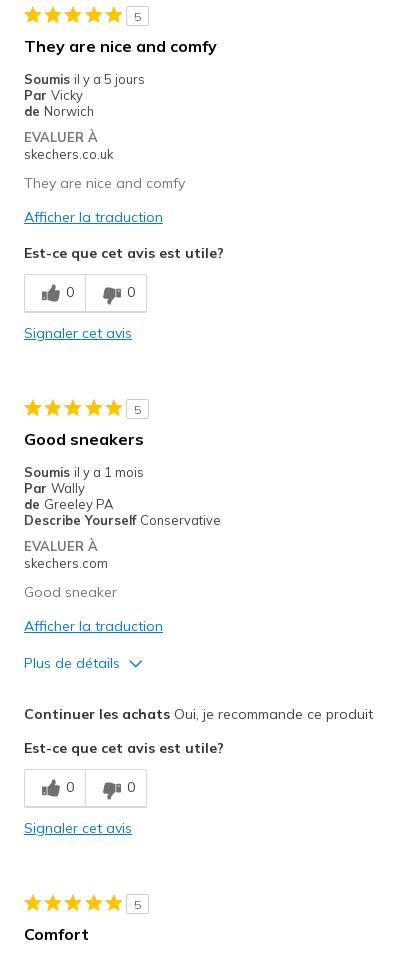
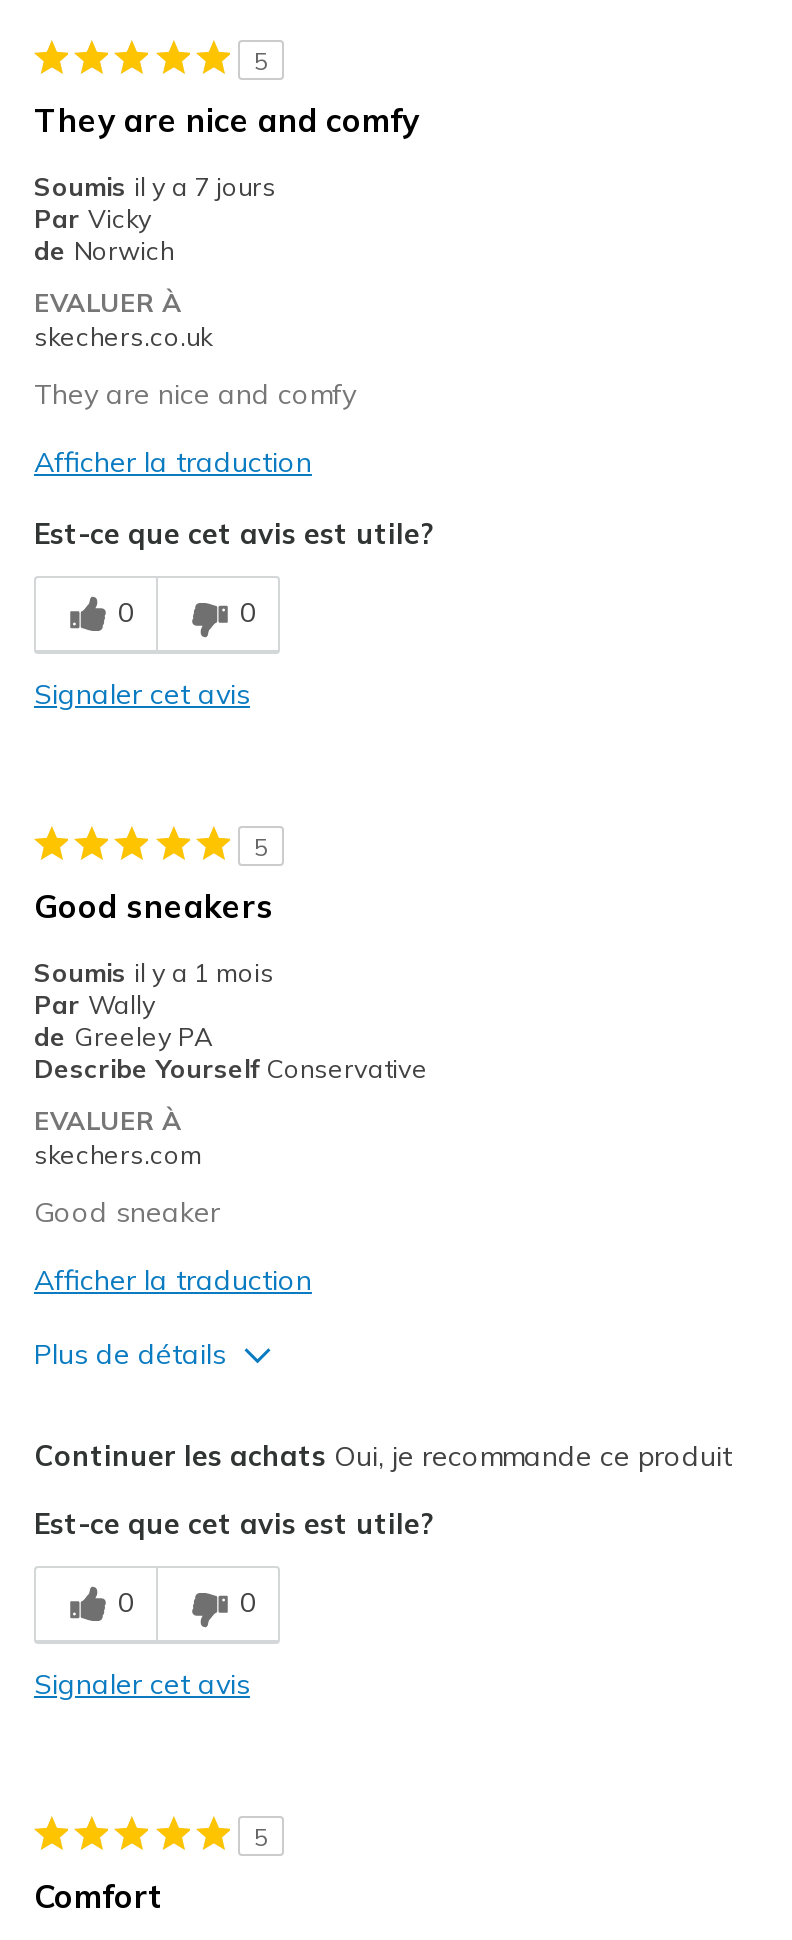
[24,71,145,87] Soumis il y a 5 jours -> [34,169,276,201] Soumis il y a 7 jours

